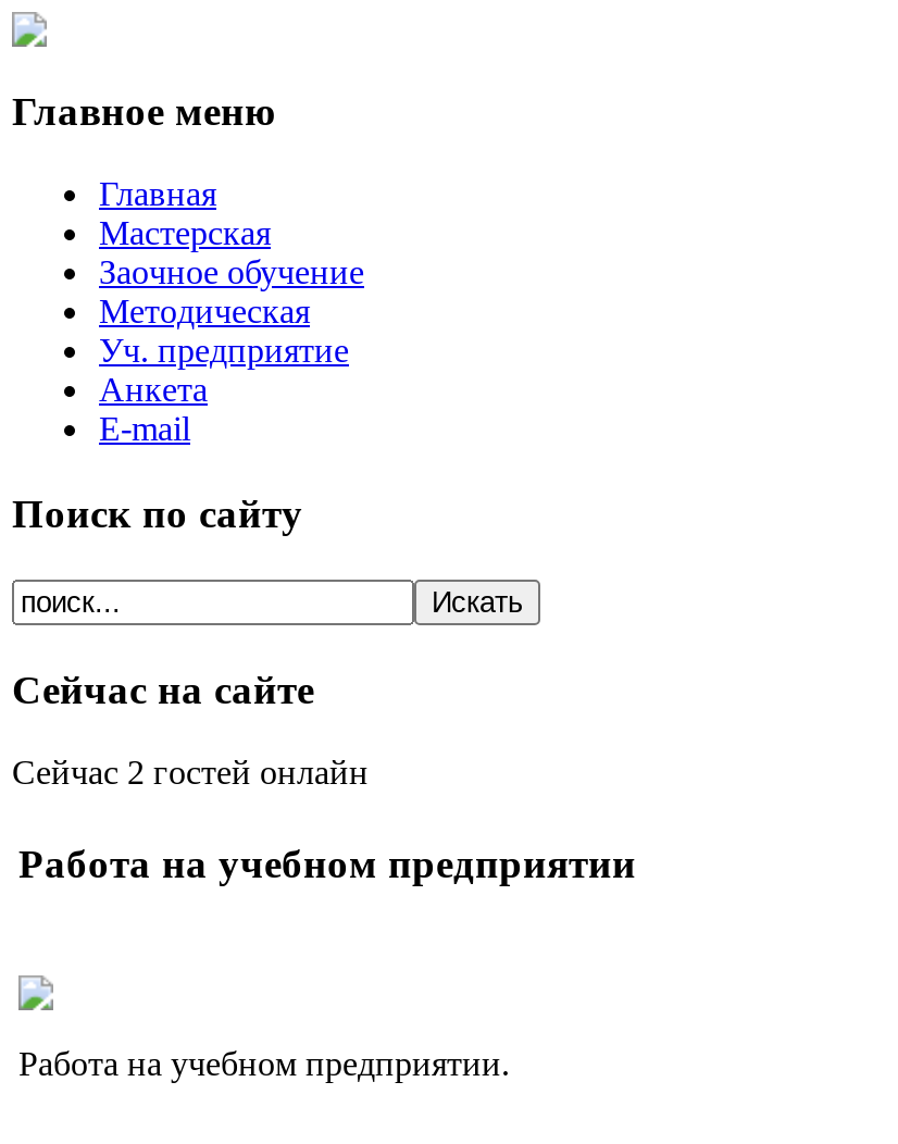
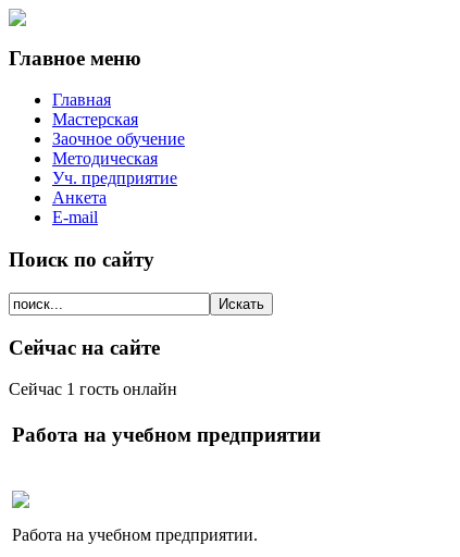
[12,754,369,791] Сейчас 2 гостей онлайн -> [9,380,177,398] Сейчас 1 гость онлайн

